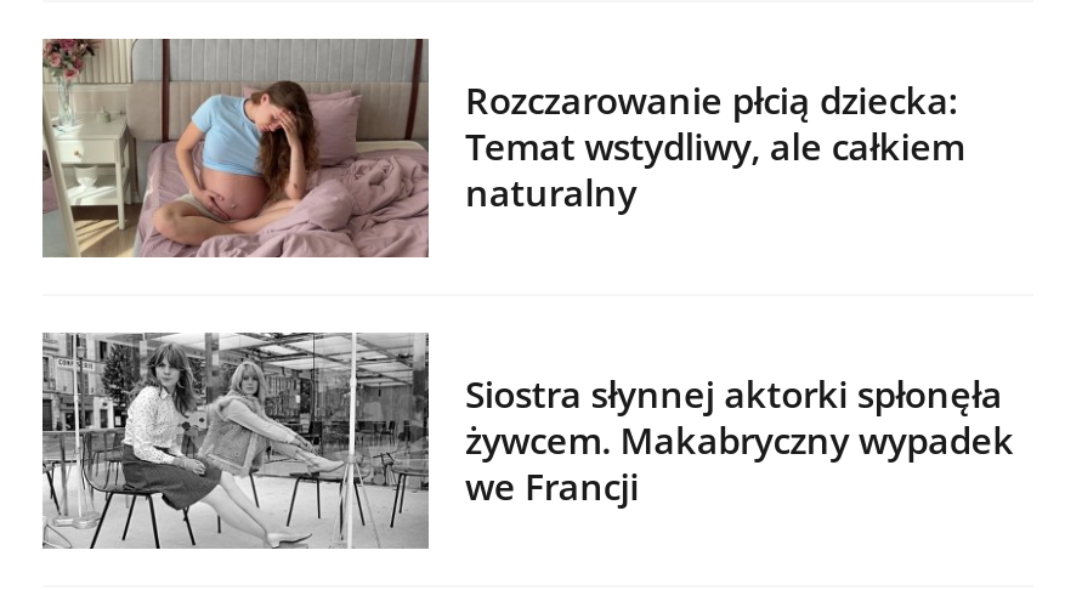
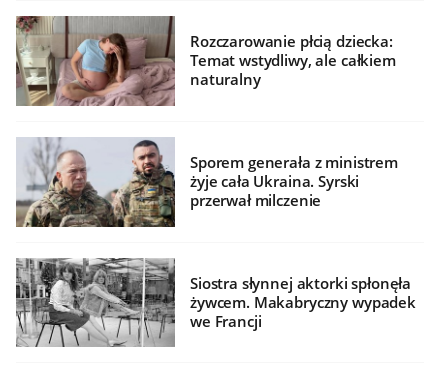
none -> [16,138,398,228] [image] | Sporem generała z ministrem | żyje cała Ukraina. Syrski | przerwał milczenie

